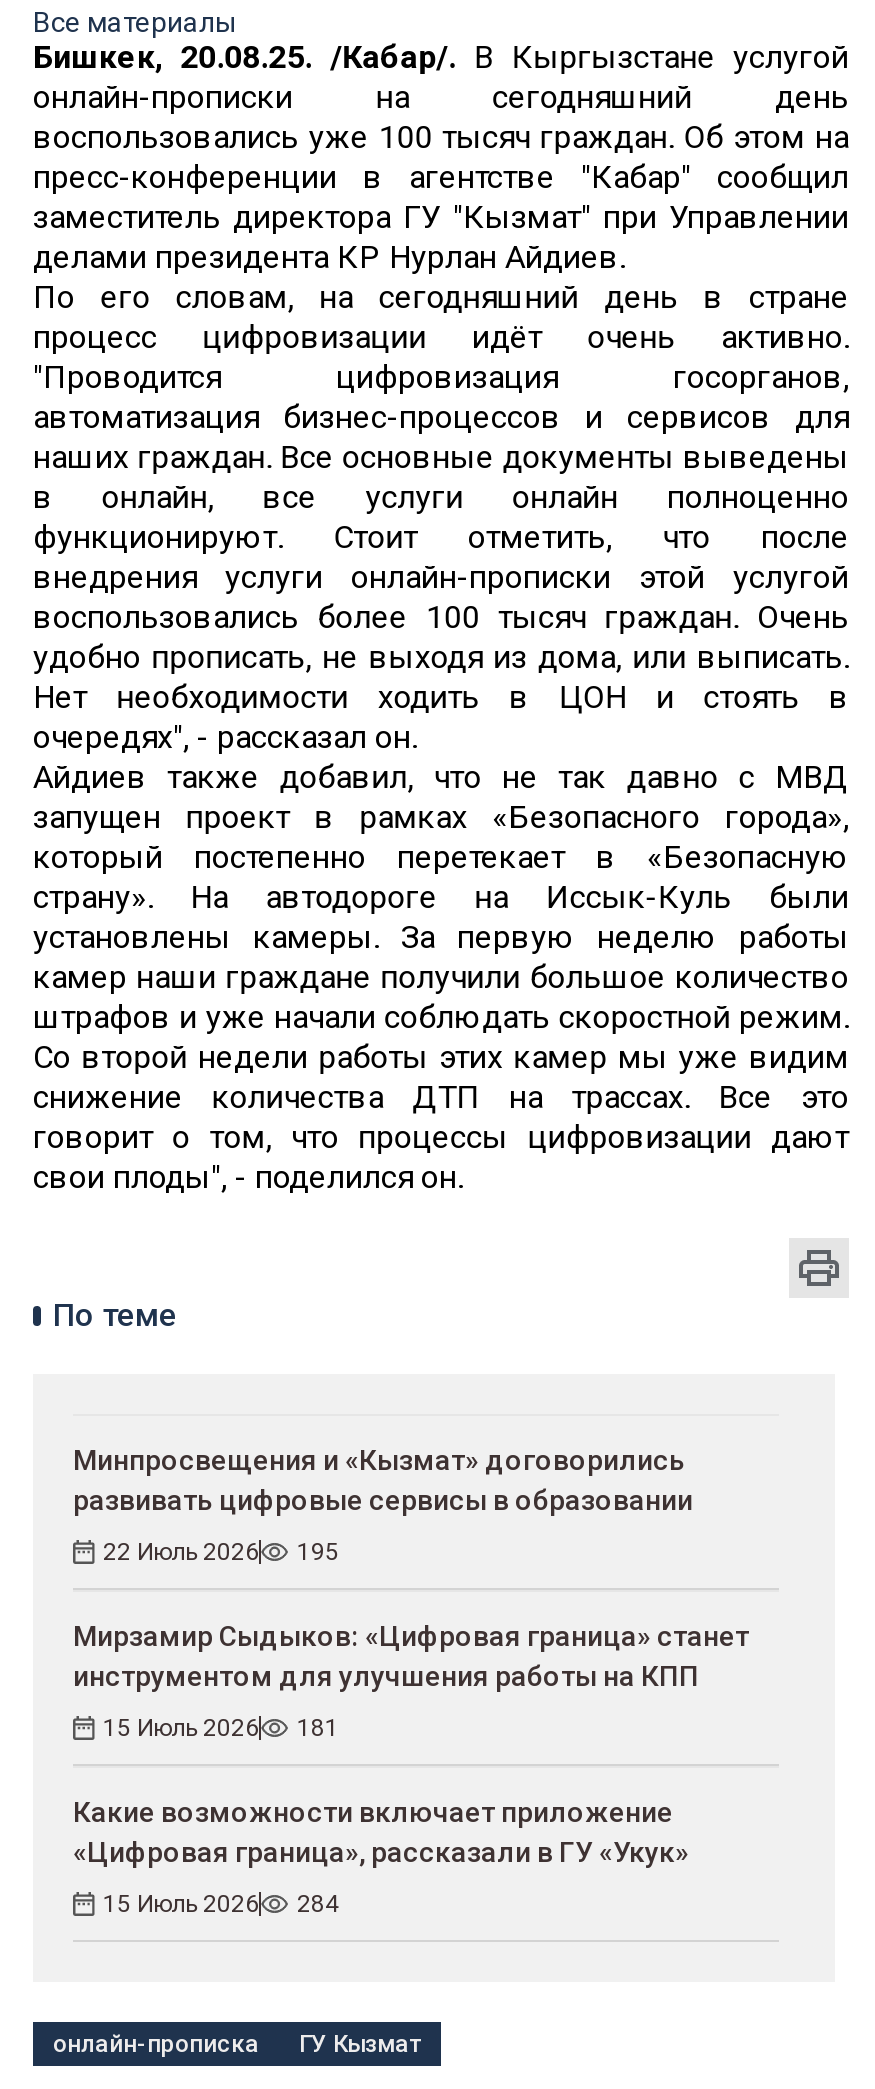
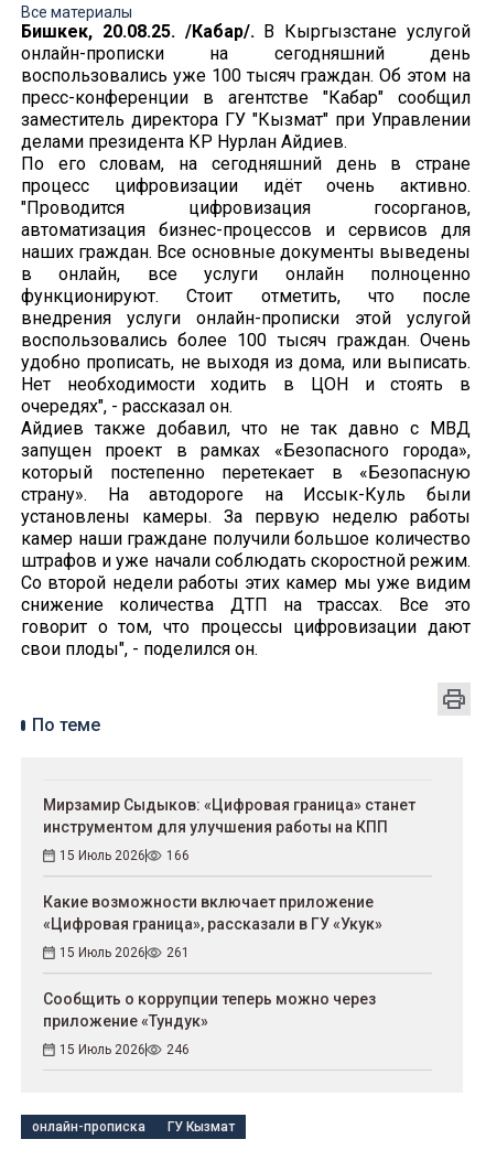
[73,1444,693,1566] Минпросвещения и «Кызмат» договорились | развивать цифровые сервисы в образовании | 22 Июль 2026 | 195 -> none
moved [73,1620,749,1918] -> [43,796,415,960]: Мирзамир Сыдыков: «Цифровая граница» станет | инструментом для улучшения работы на КПП | 15 Июль 2026 | Какие возможности включает приложение | «Цифровая граница», рассказали в ГУ «Укук» | 15 Июль 2026
[103,1714,339,1742] 15 Июль 2026 181 -> [60,848,190,863] 15 Июль 2026 166
[297,1890,339,1918] 284 -> [43,945,376,1057] 261 | Сообщить о коррупции теперь можно через | приложение «Тундук» | 15 Июль 2026 | 246

